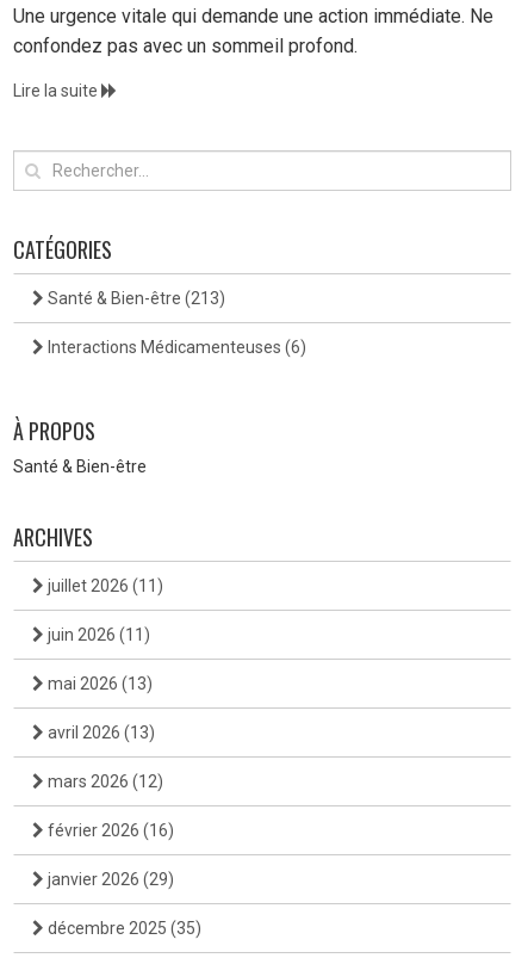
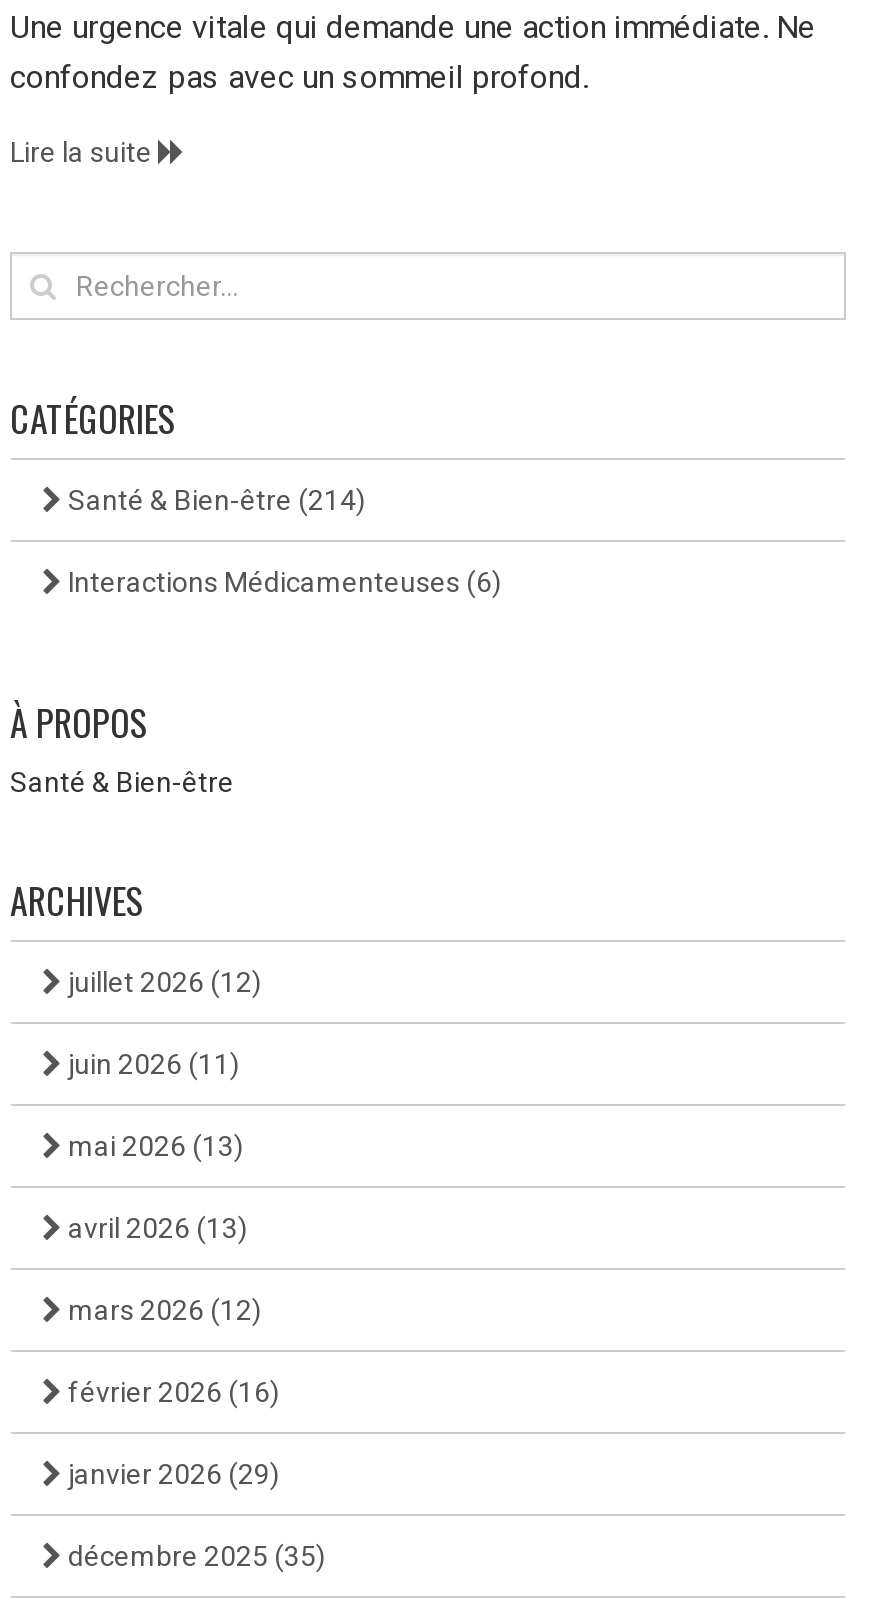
[44,289,225,308] Santé & Bien-être (213) -> [62,484,366,516] Santé & Bien-être (214)
[44,576,163,595] juillet 2026 (11) -> [62,966,262,998] juillet 2026 (12)

